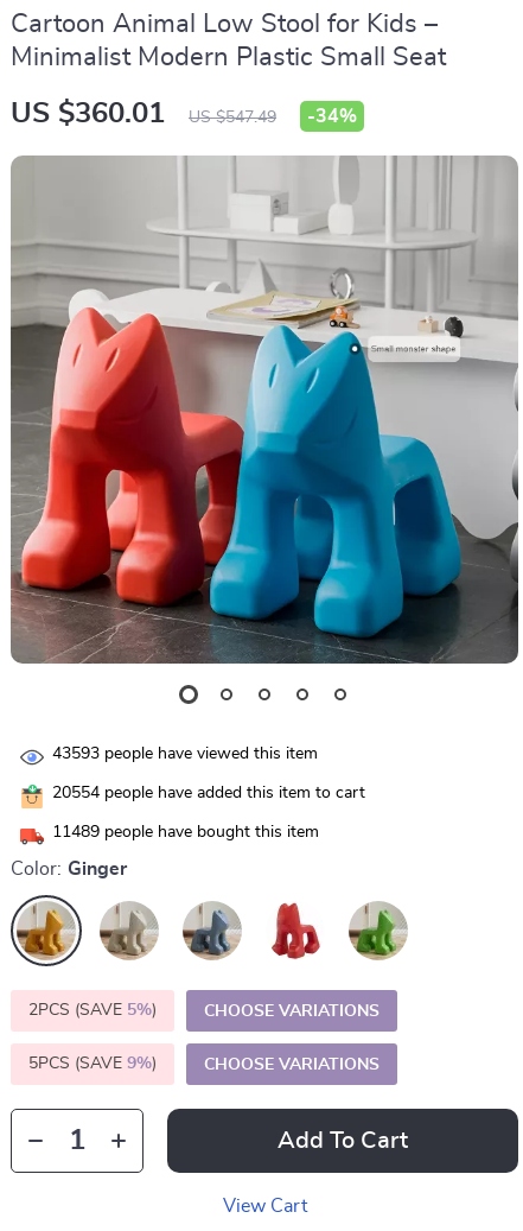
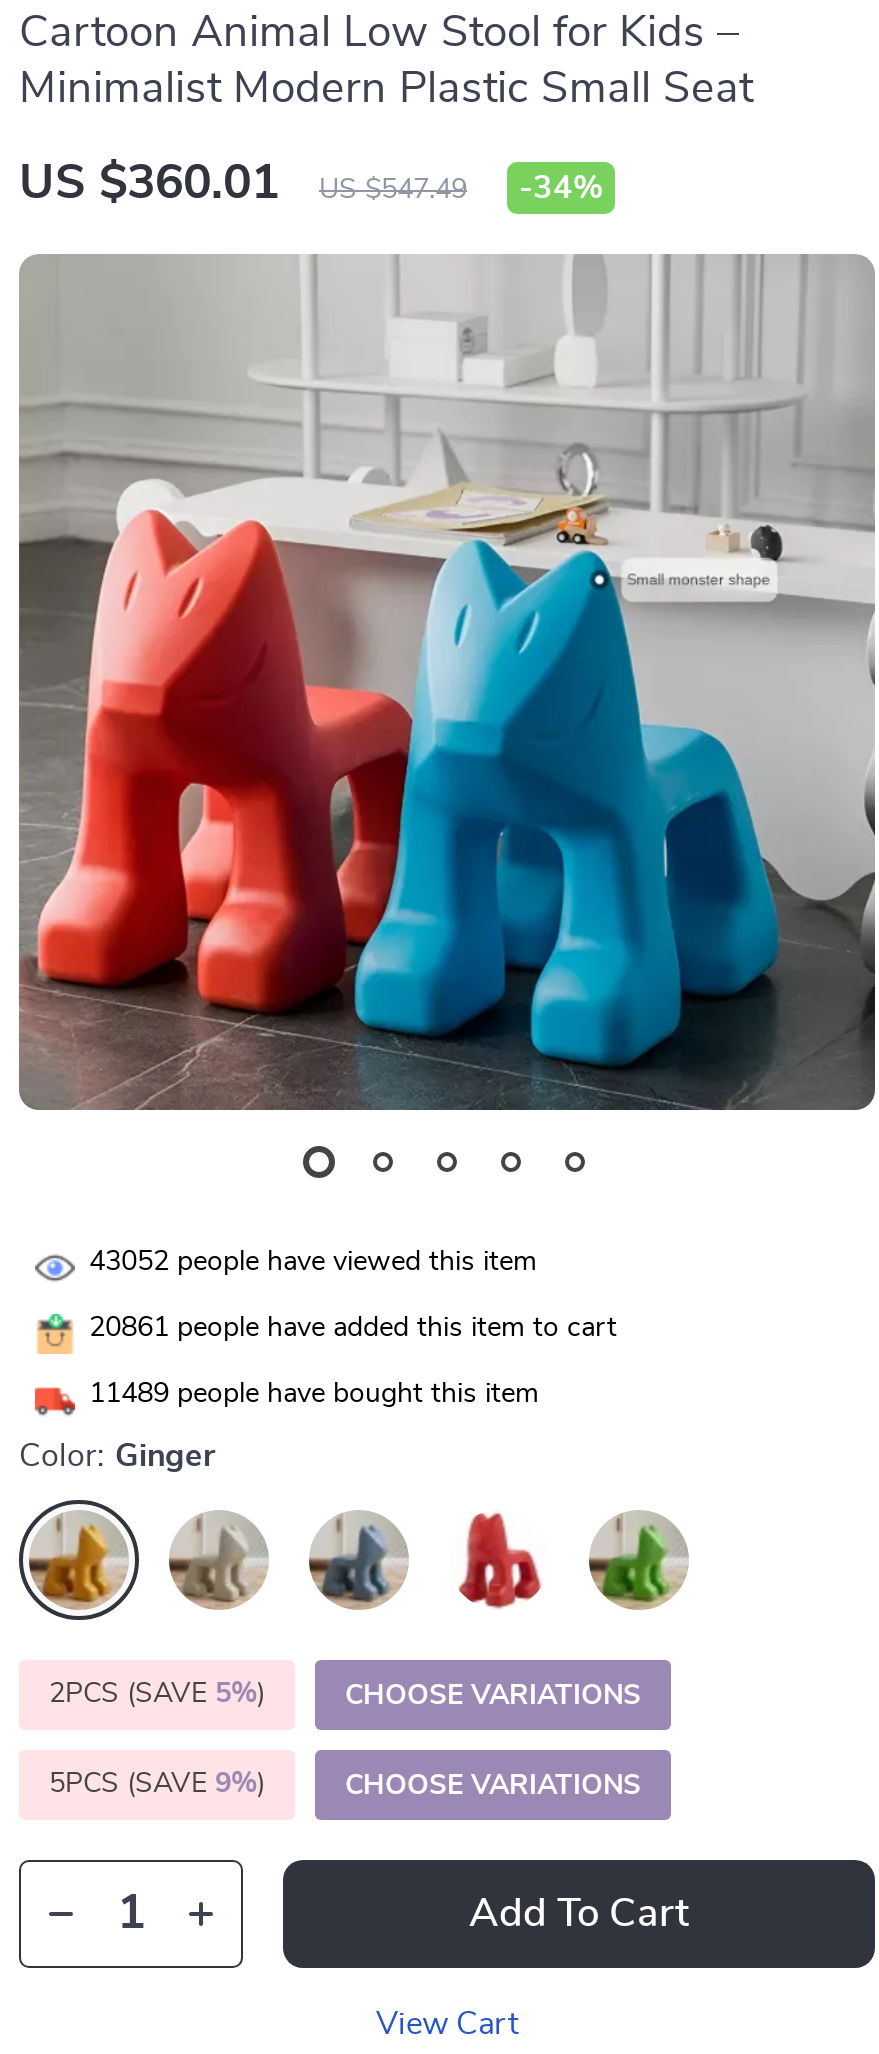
[52,746,318,762] 43593 people have viewed this item -> [89,1248,537,1276] 43052 people have viewed this item
[52,785,365,802] 20554 people have added this item to cart -> [89,1314,617,1342] 20861 people have added this item to cart

